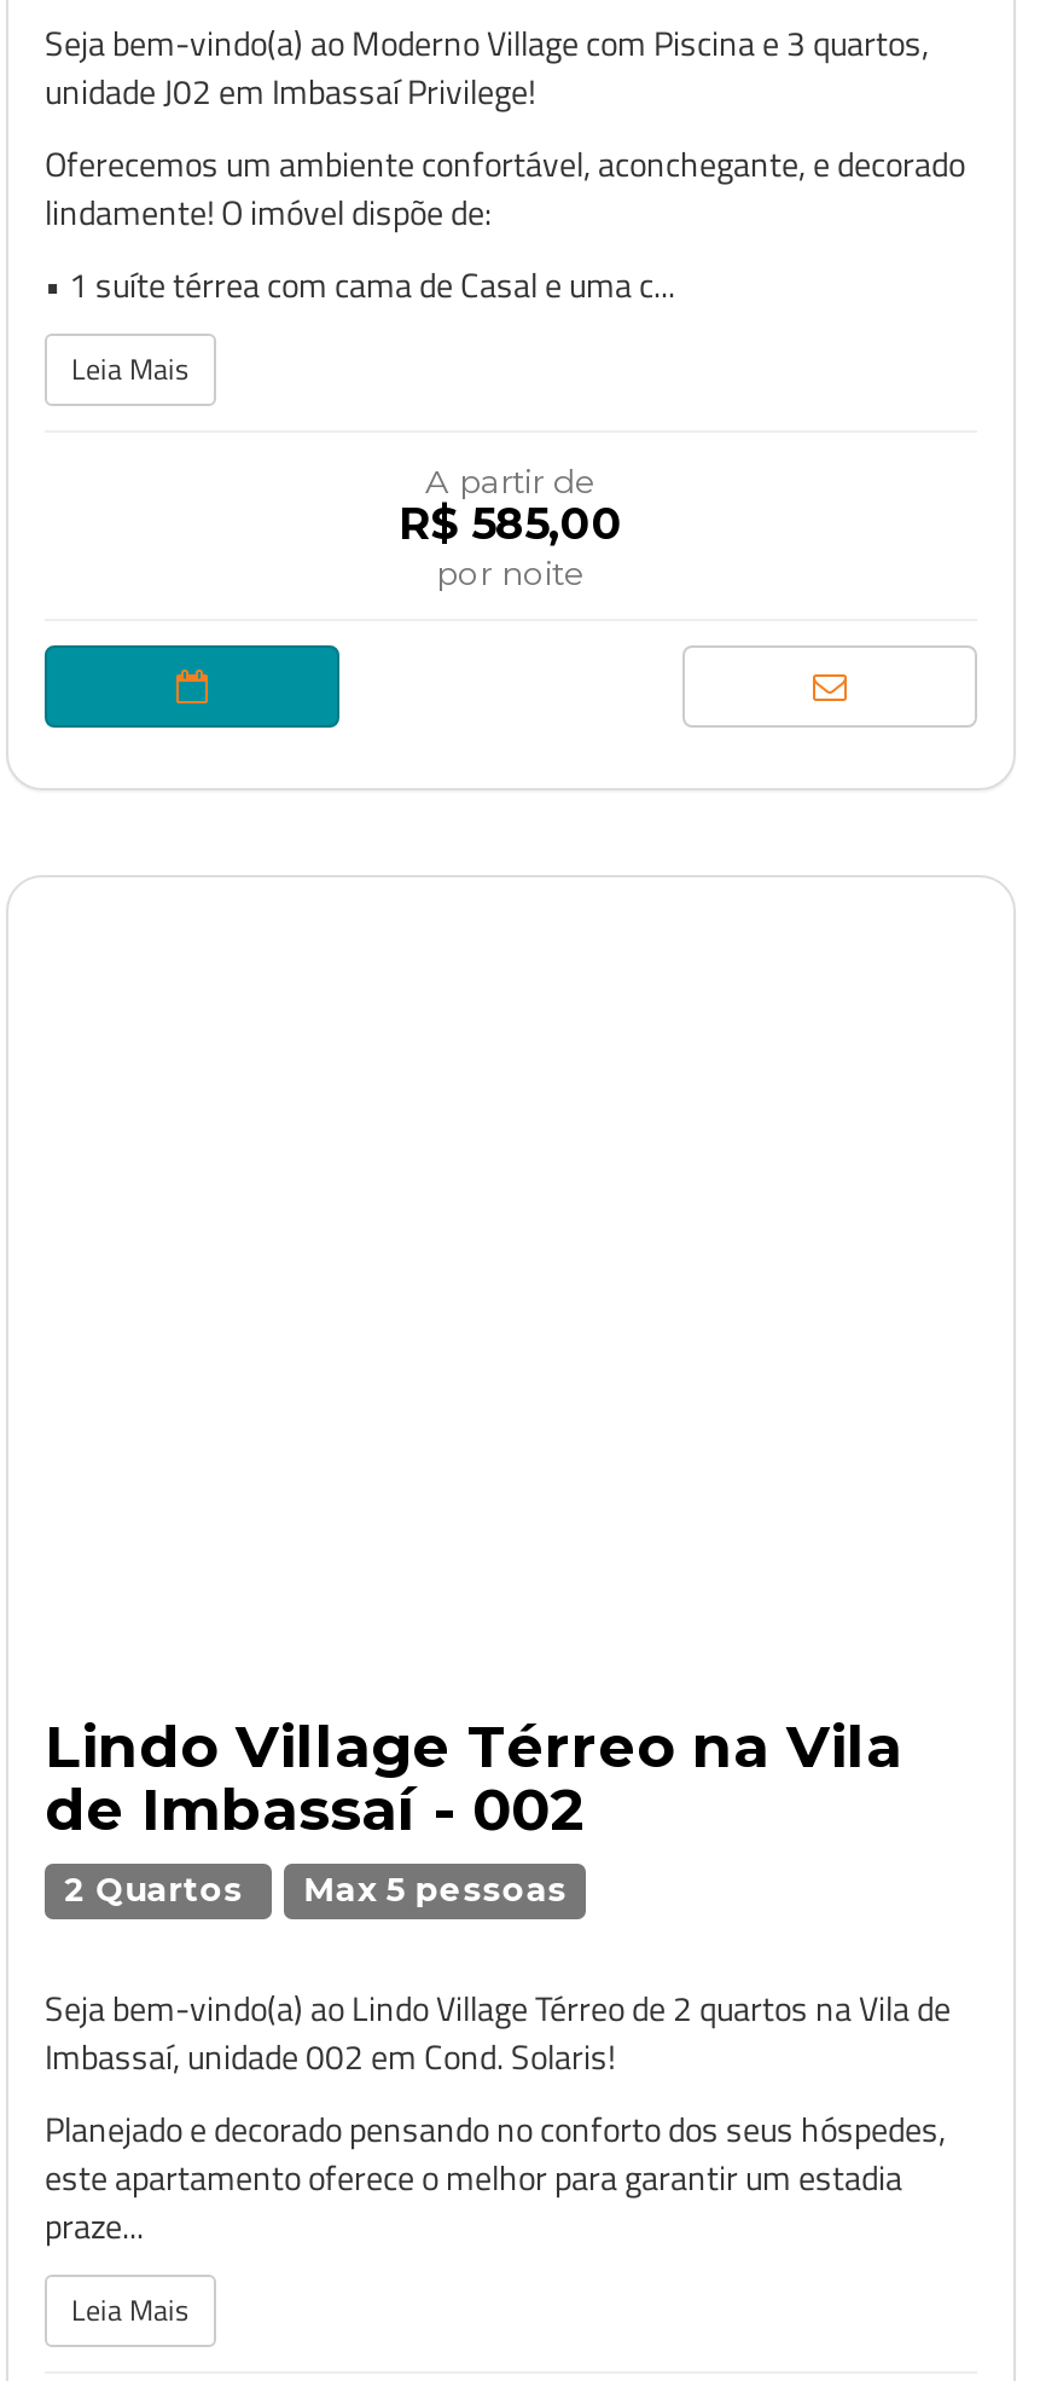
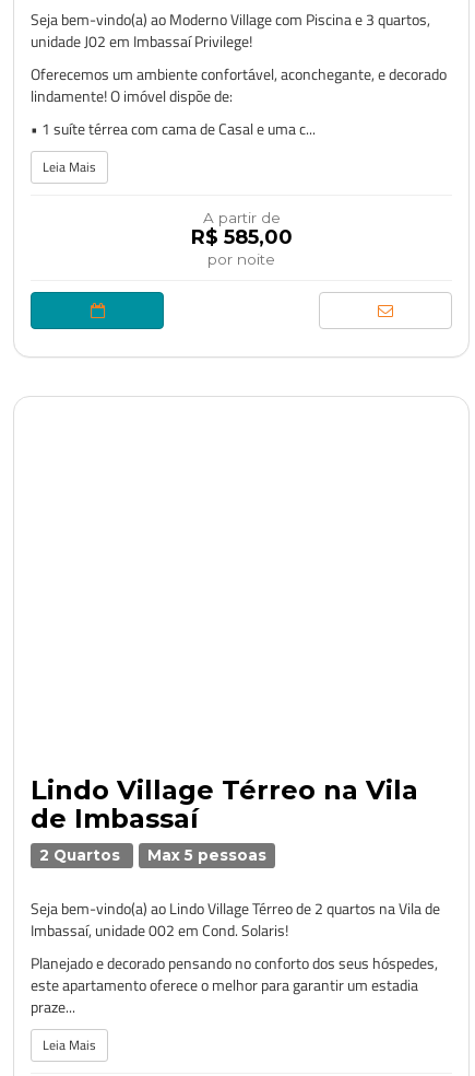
[45,1774,586,1844] de Imbassaí - 002 -> [31,803,199,834] de Imbassaí

